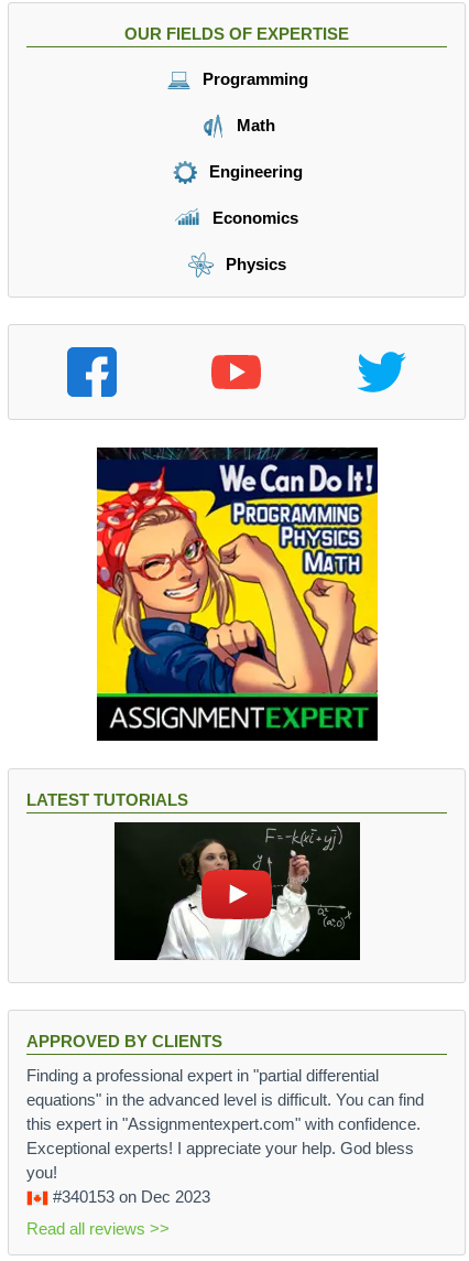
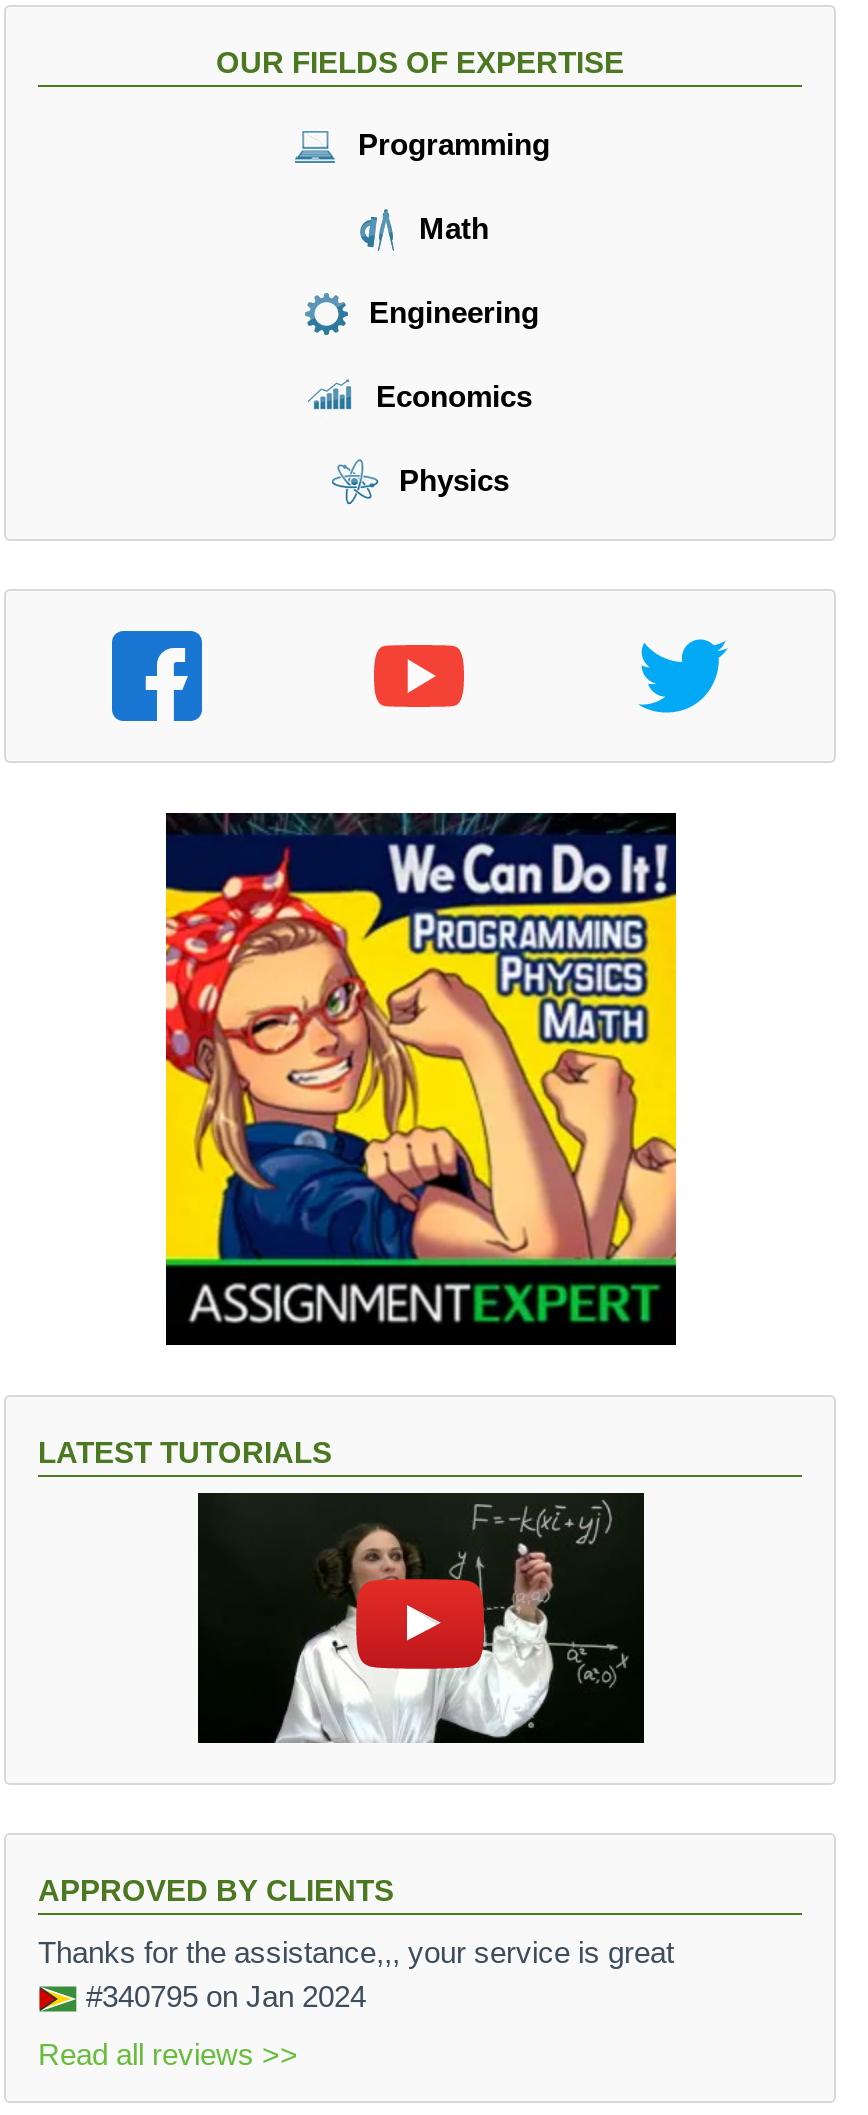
[26,1066,424,1206] Finding a professional expert in "partial differential | equations" in the advanced level is difficult. You can find | this expert in "Assignmentexpert.com" with confidence. | Exceptional experts! I appreciate your help. God bless | you! | #340153 on Dec 2023 -> [38,1935,674,2013] Thanks for the assistance,,, your service is great | #340795 on Jan 2024

